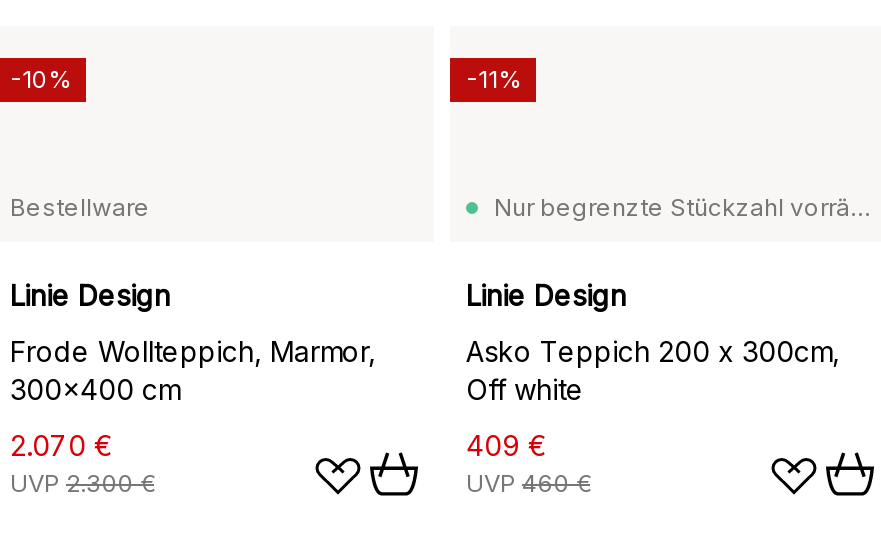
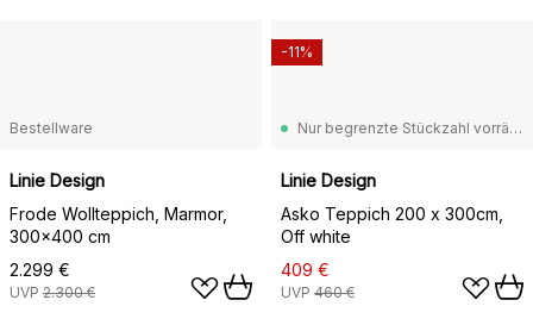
[10,64,70,94] -10% -> none
[10,428,114,462] 2.070 € -> [10,259,70,280] 2.299 €

